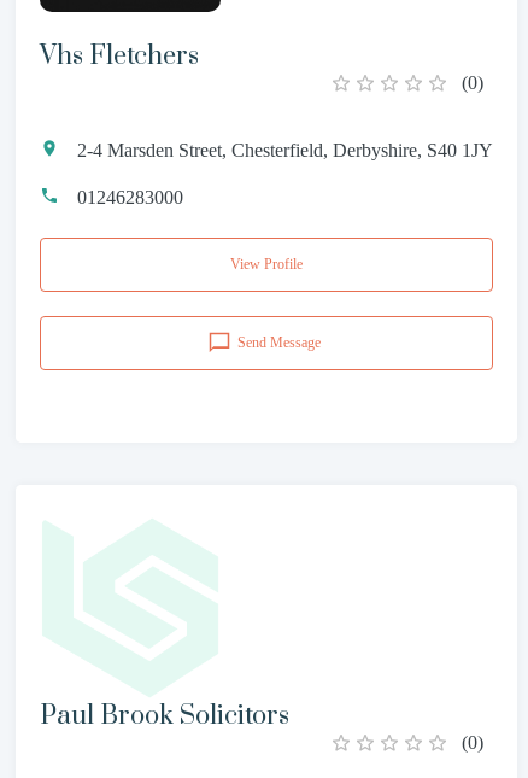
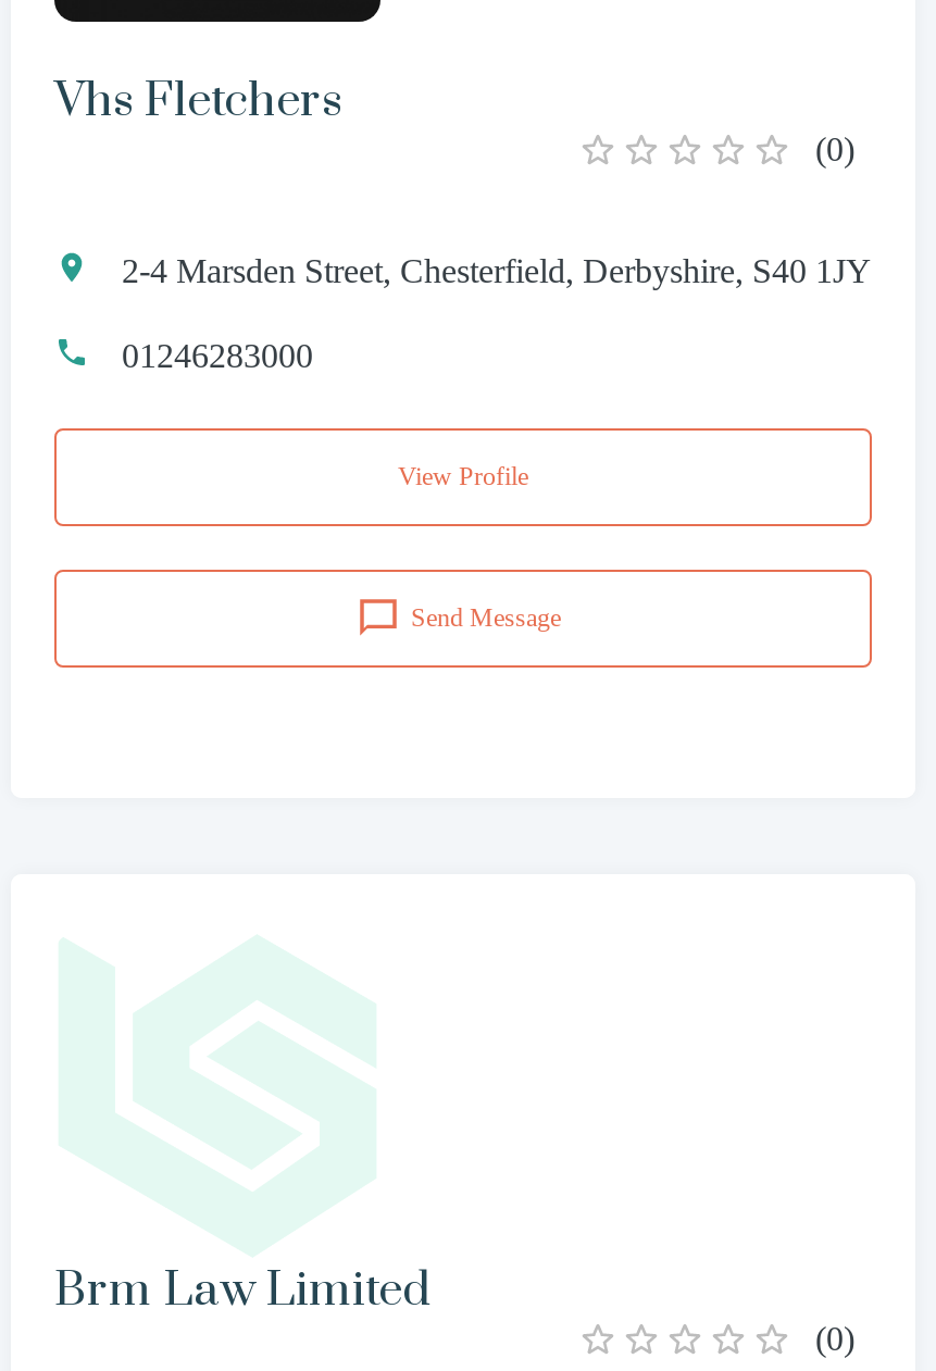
[40,699,289,732] Paul Brook Solicitors -> [54,1261,430,1319] Brm Law Limited

